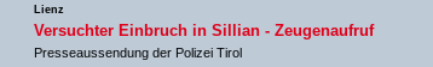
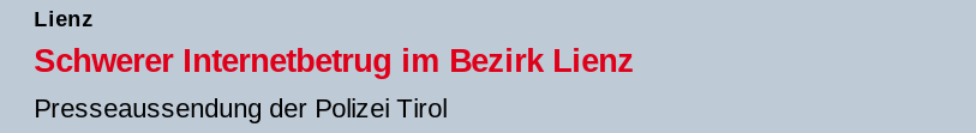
[33,22,373,40] Versuchter Einbruch in Sillian - Zeugenaufruf -> [34,44,634,80] Schwerer Internetbetrug im Bezirk Lienz

